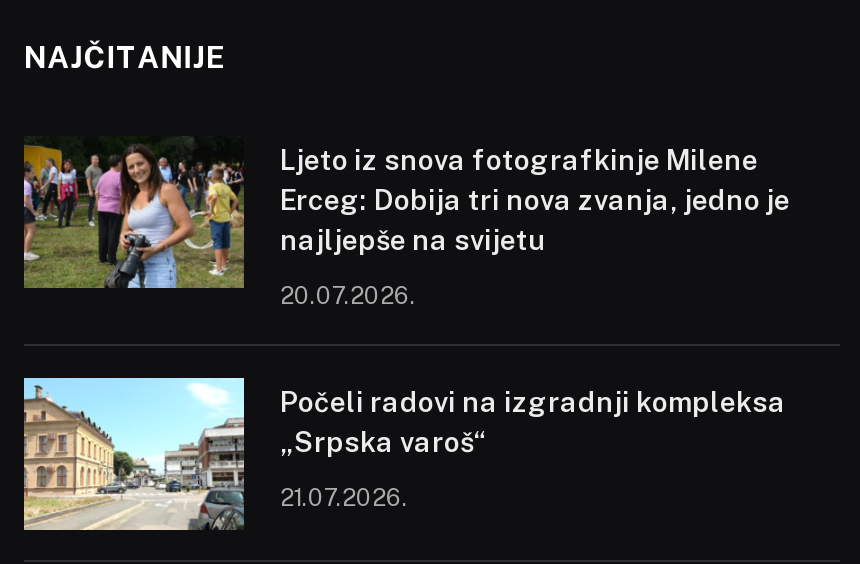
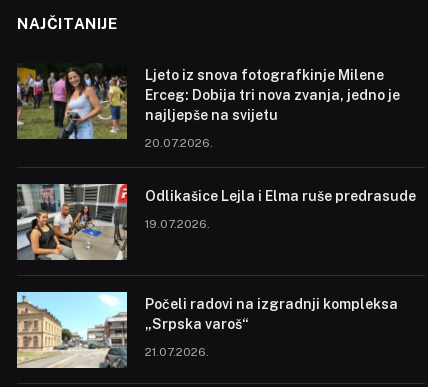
none -> [16,183,416,261] [image] | Odlikašice Lejla i Elma ruše predrasude | 19.07.2026.

